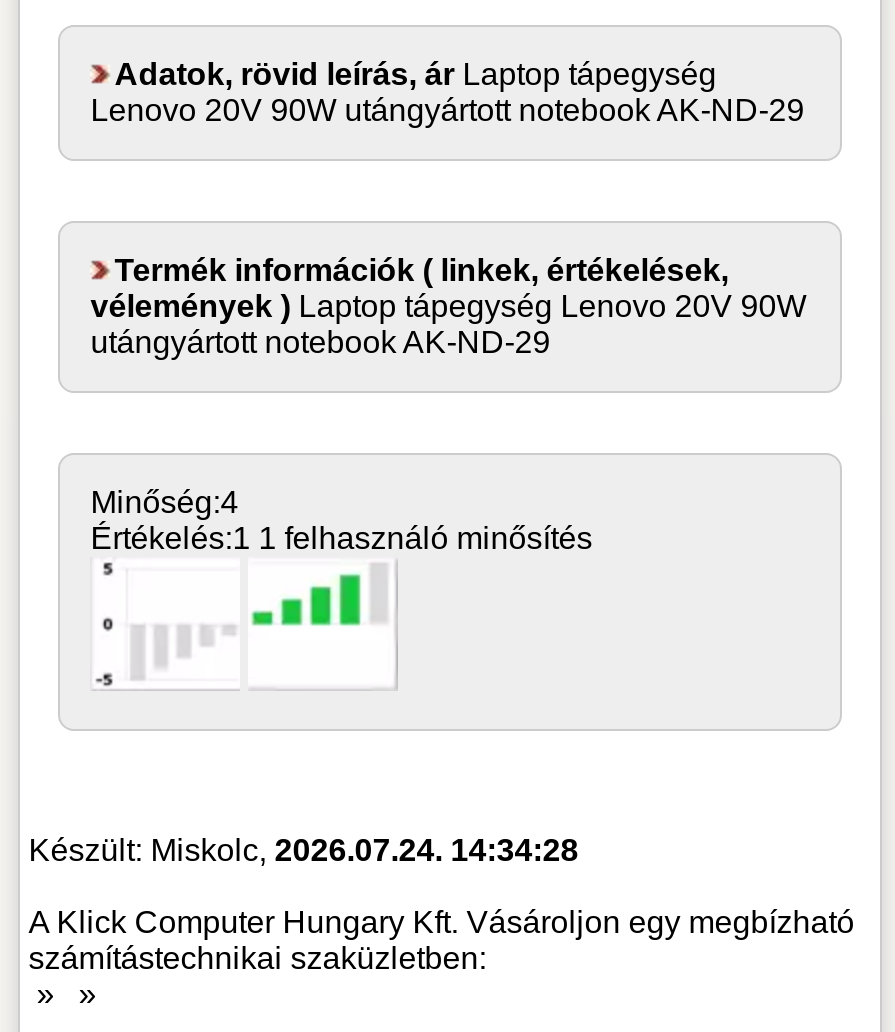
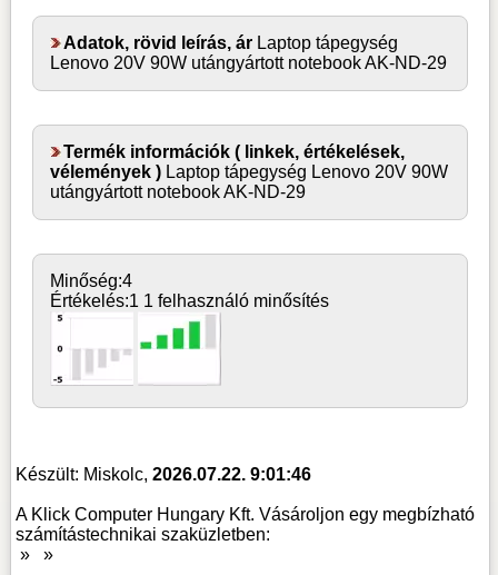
[28,833,578,867] Készült: Miskolc, 2026.07.24. 14:34:28 -> [16,465,311,484] Készült: Miskolc, 2026.07.22. 9:01:46

